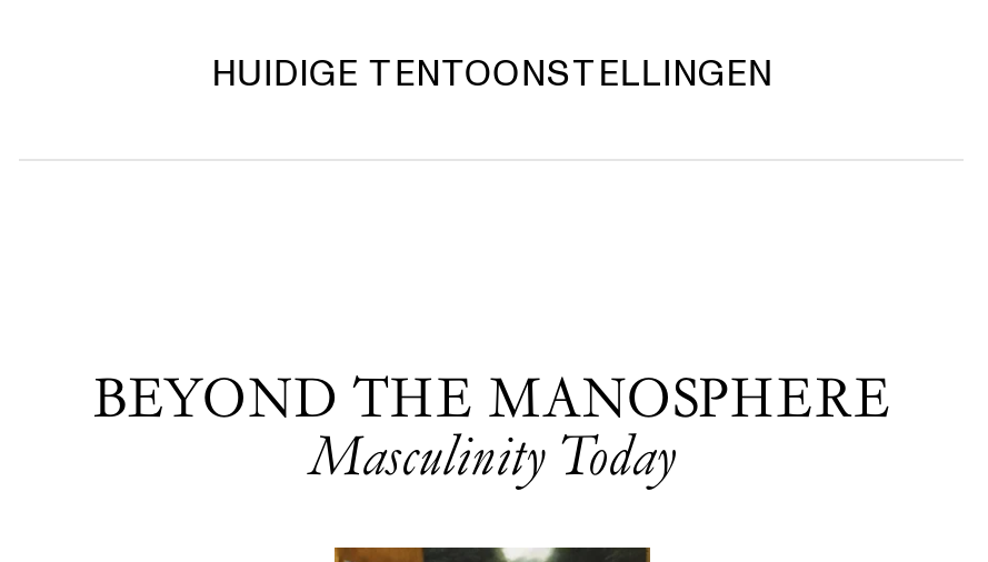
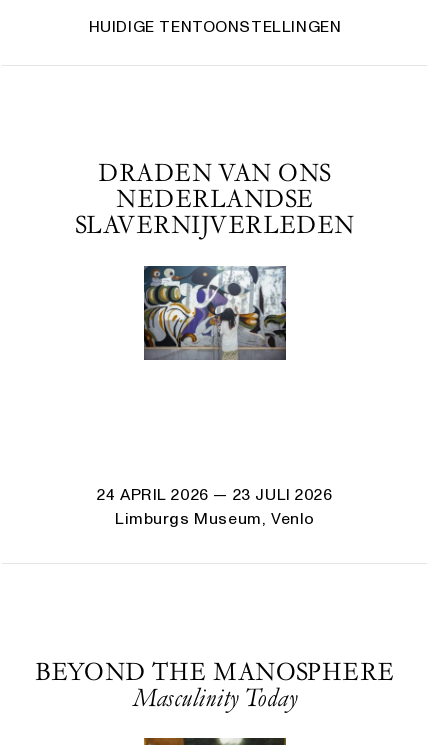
none -> [75,158,355,240] DRADEN VAN ONS | NEDERLANDSE | SLAVERNIJVERLEDEN
none -> [97,487,333,527] 24 APRIL 2026 — 23 JULI 2026 | Limburgs Museum, Venlo
none -> [143,265,287,361] [image]

